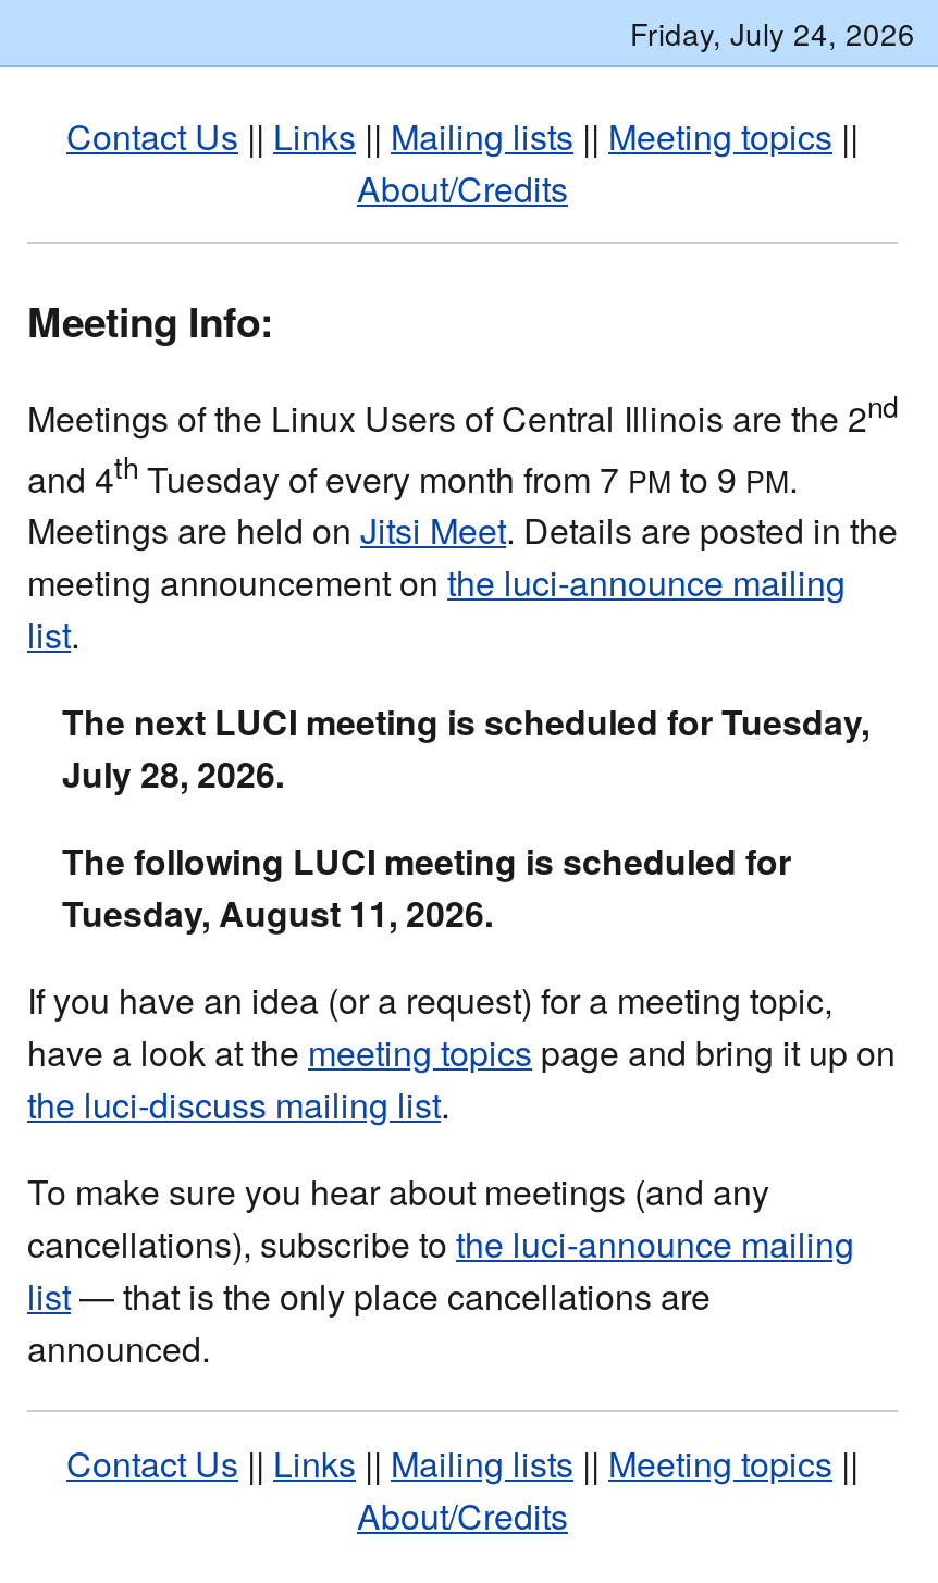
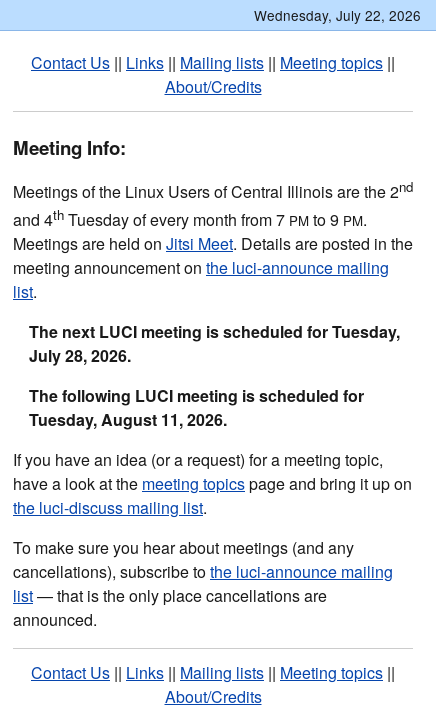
[630,10,915,54] Friday, July 24, 2026 -> [254,5,421,25] Wednesday, July 22, 2026

